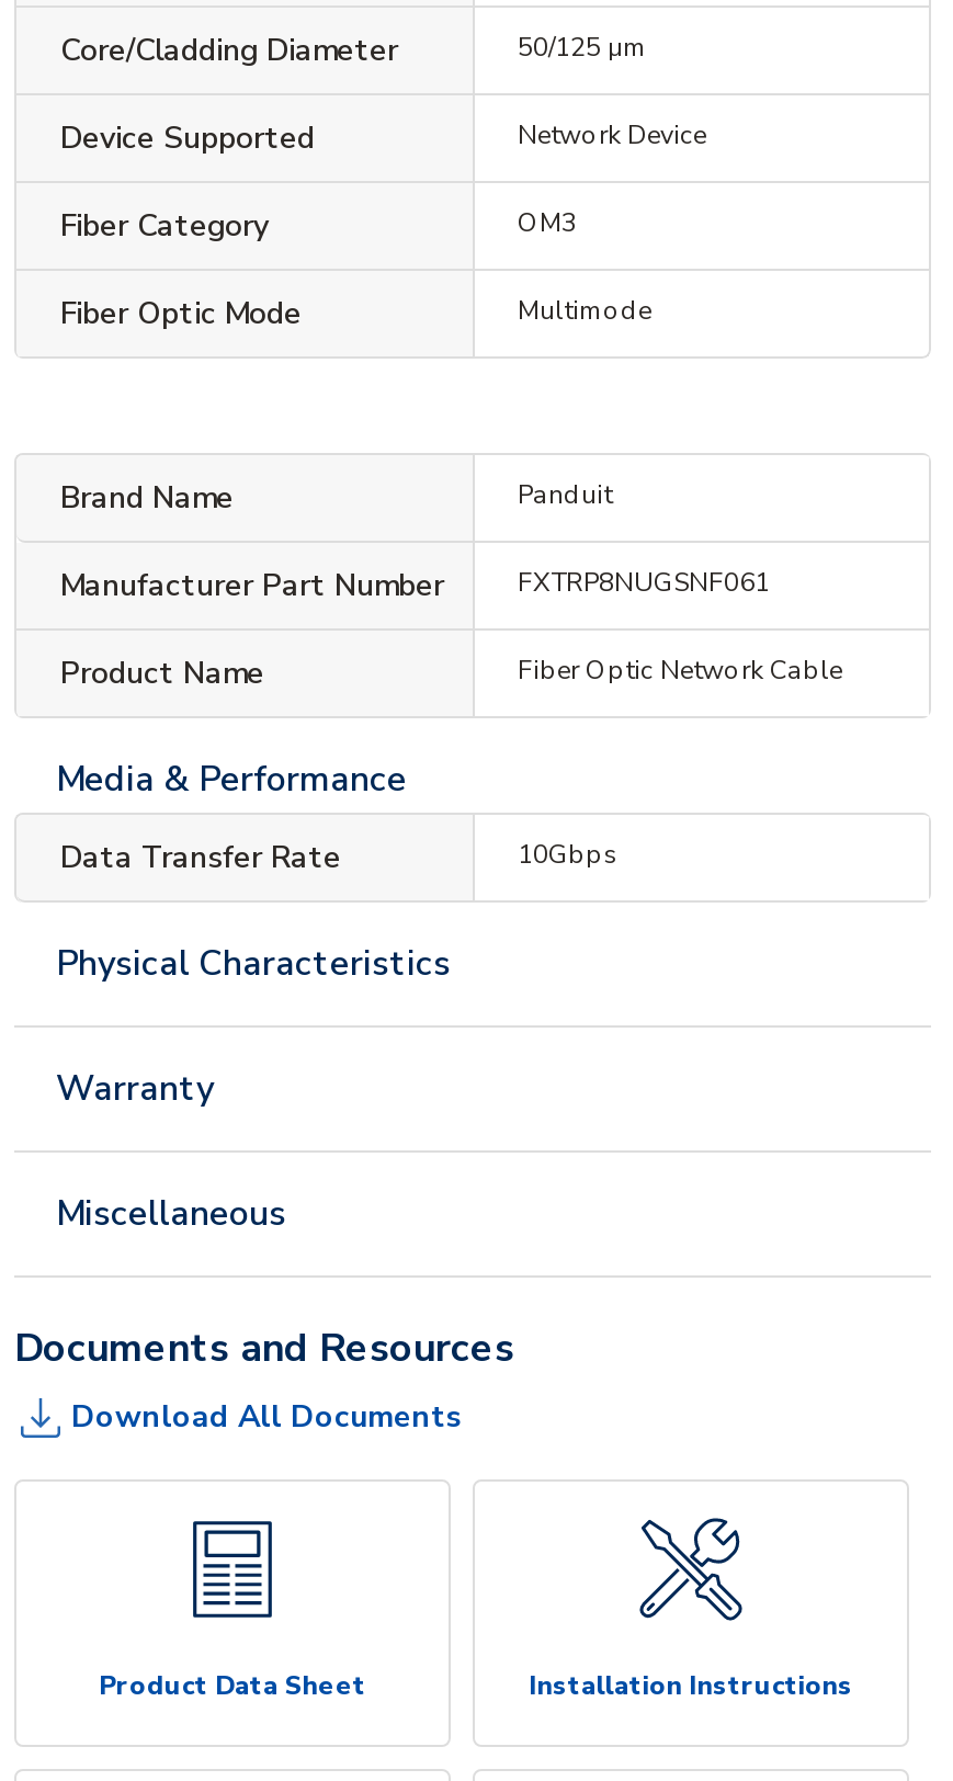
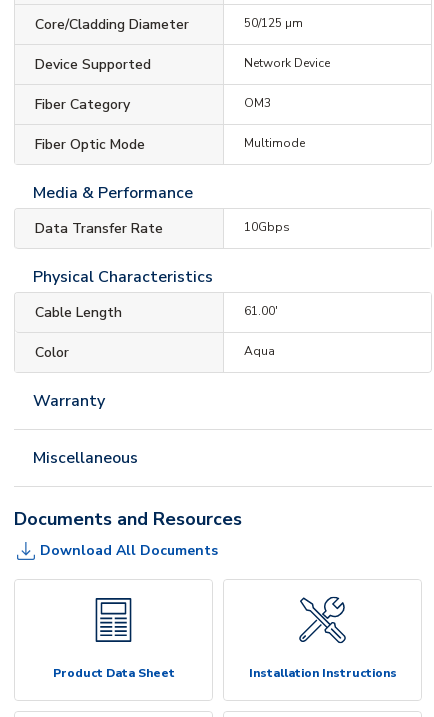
[60,477,842,694] Brand Name | Panduit | Manufacturer Part Number | FXTRP8NUGSNF061 | Product Name | Fiber Optic Network Cable -> none
moved [56,755,619,988] -> [33,182,289,288]: Media & Performance | Data Transfer Rate | 10Gbps | Physical Characteristics
none -> [35,303,277,362] Cable Length | 61.00' | Color | Aqua

